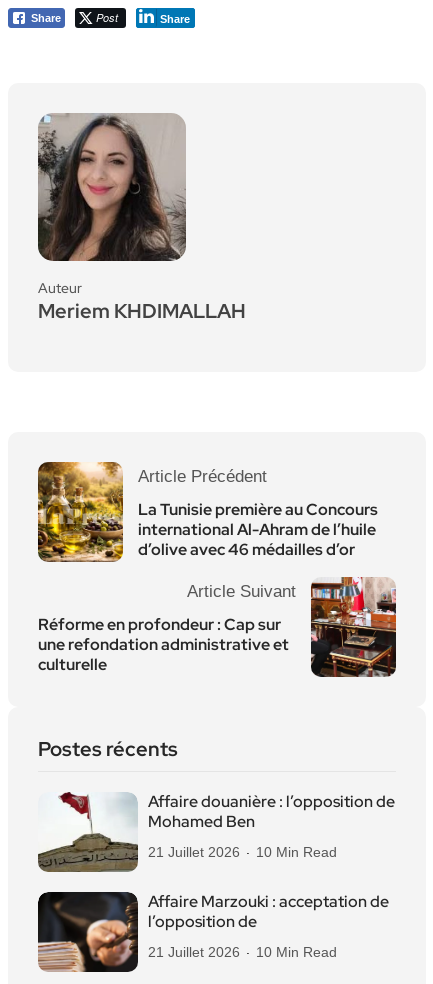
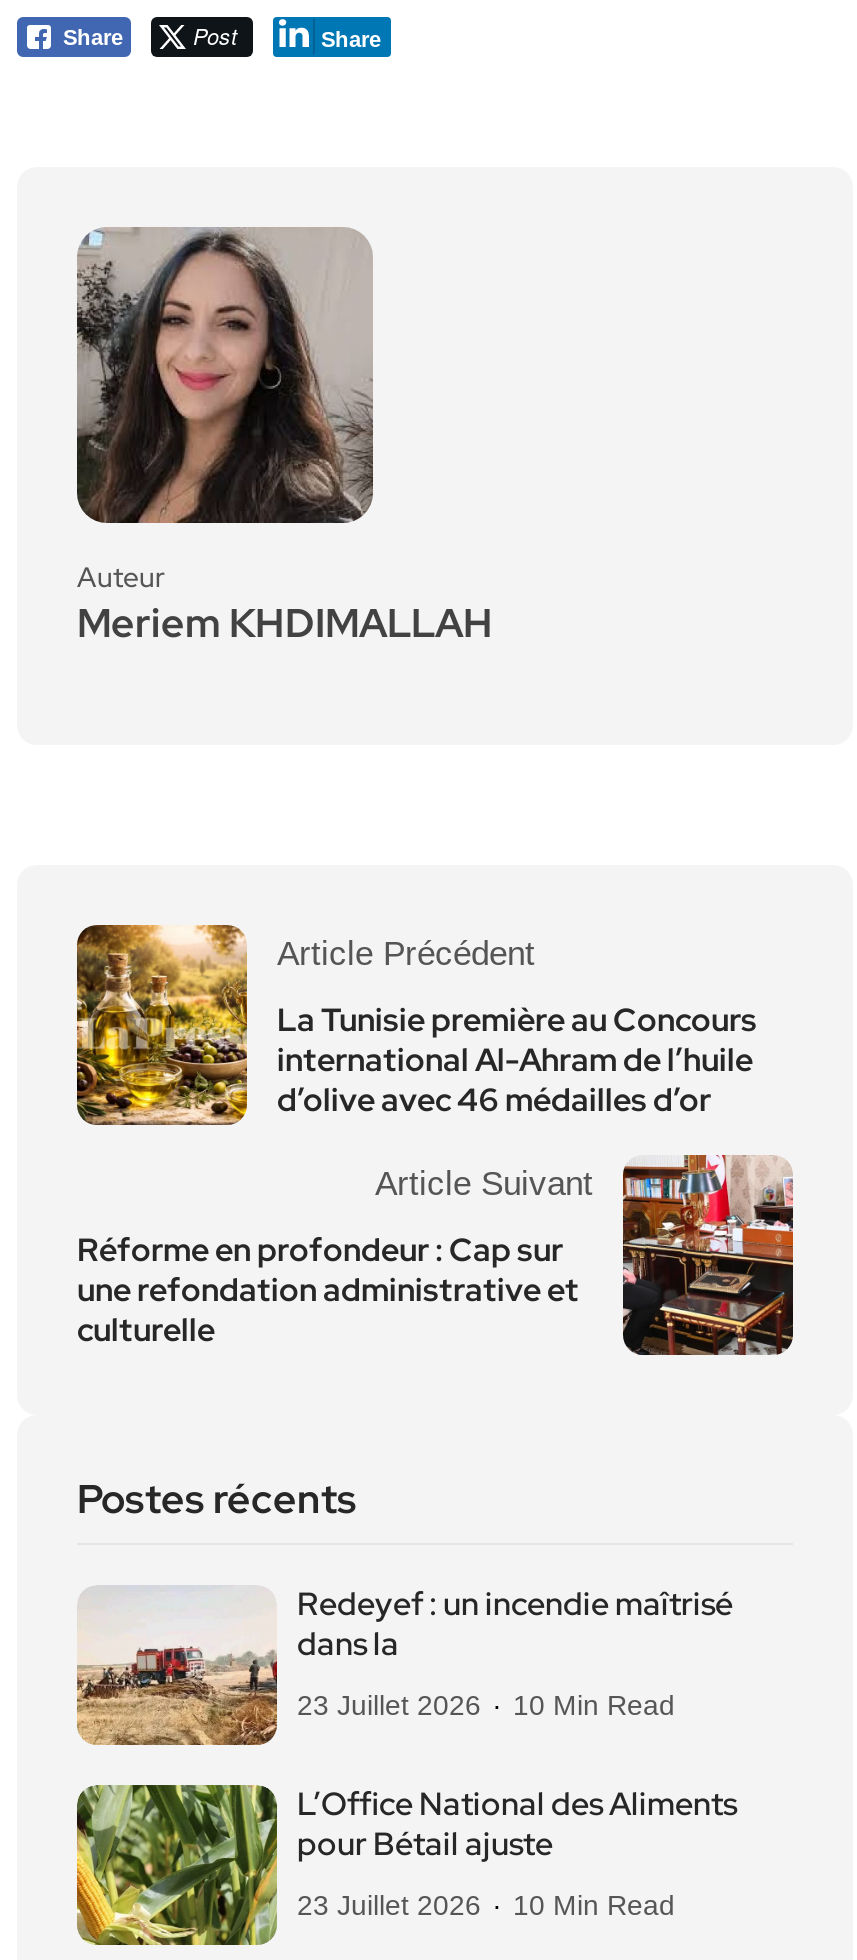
[37,790,395,873] [image] | Affaire douanière : l’opposition de | Mohamed Ben -> [75,1582,733,1745] [image] | Redeyef : un incendie maîtrisé | dans la
[148,843,337,859] 21 Juillet 2026 10 Min Read -> [297,1688,675,1720] 23 Juillet 2026 10 Min Read
[37,890,389,973] [image] | Affaire Marzouki : acceptation de | l’opposition de -> [75,1782,737,1947] [image] | L’Office National des Aliments | pour Bétail ajuste
[148,943,337,959] 21 Juillet 2026 10 Min Read -> [297,1888,675,1920] 23 Juillet 2026 10 Min Read

